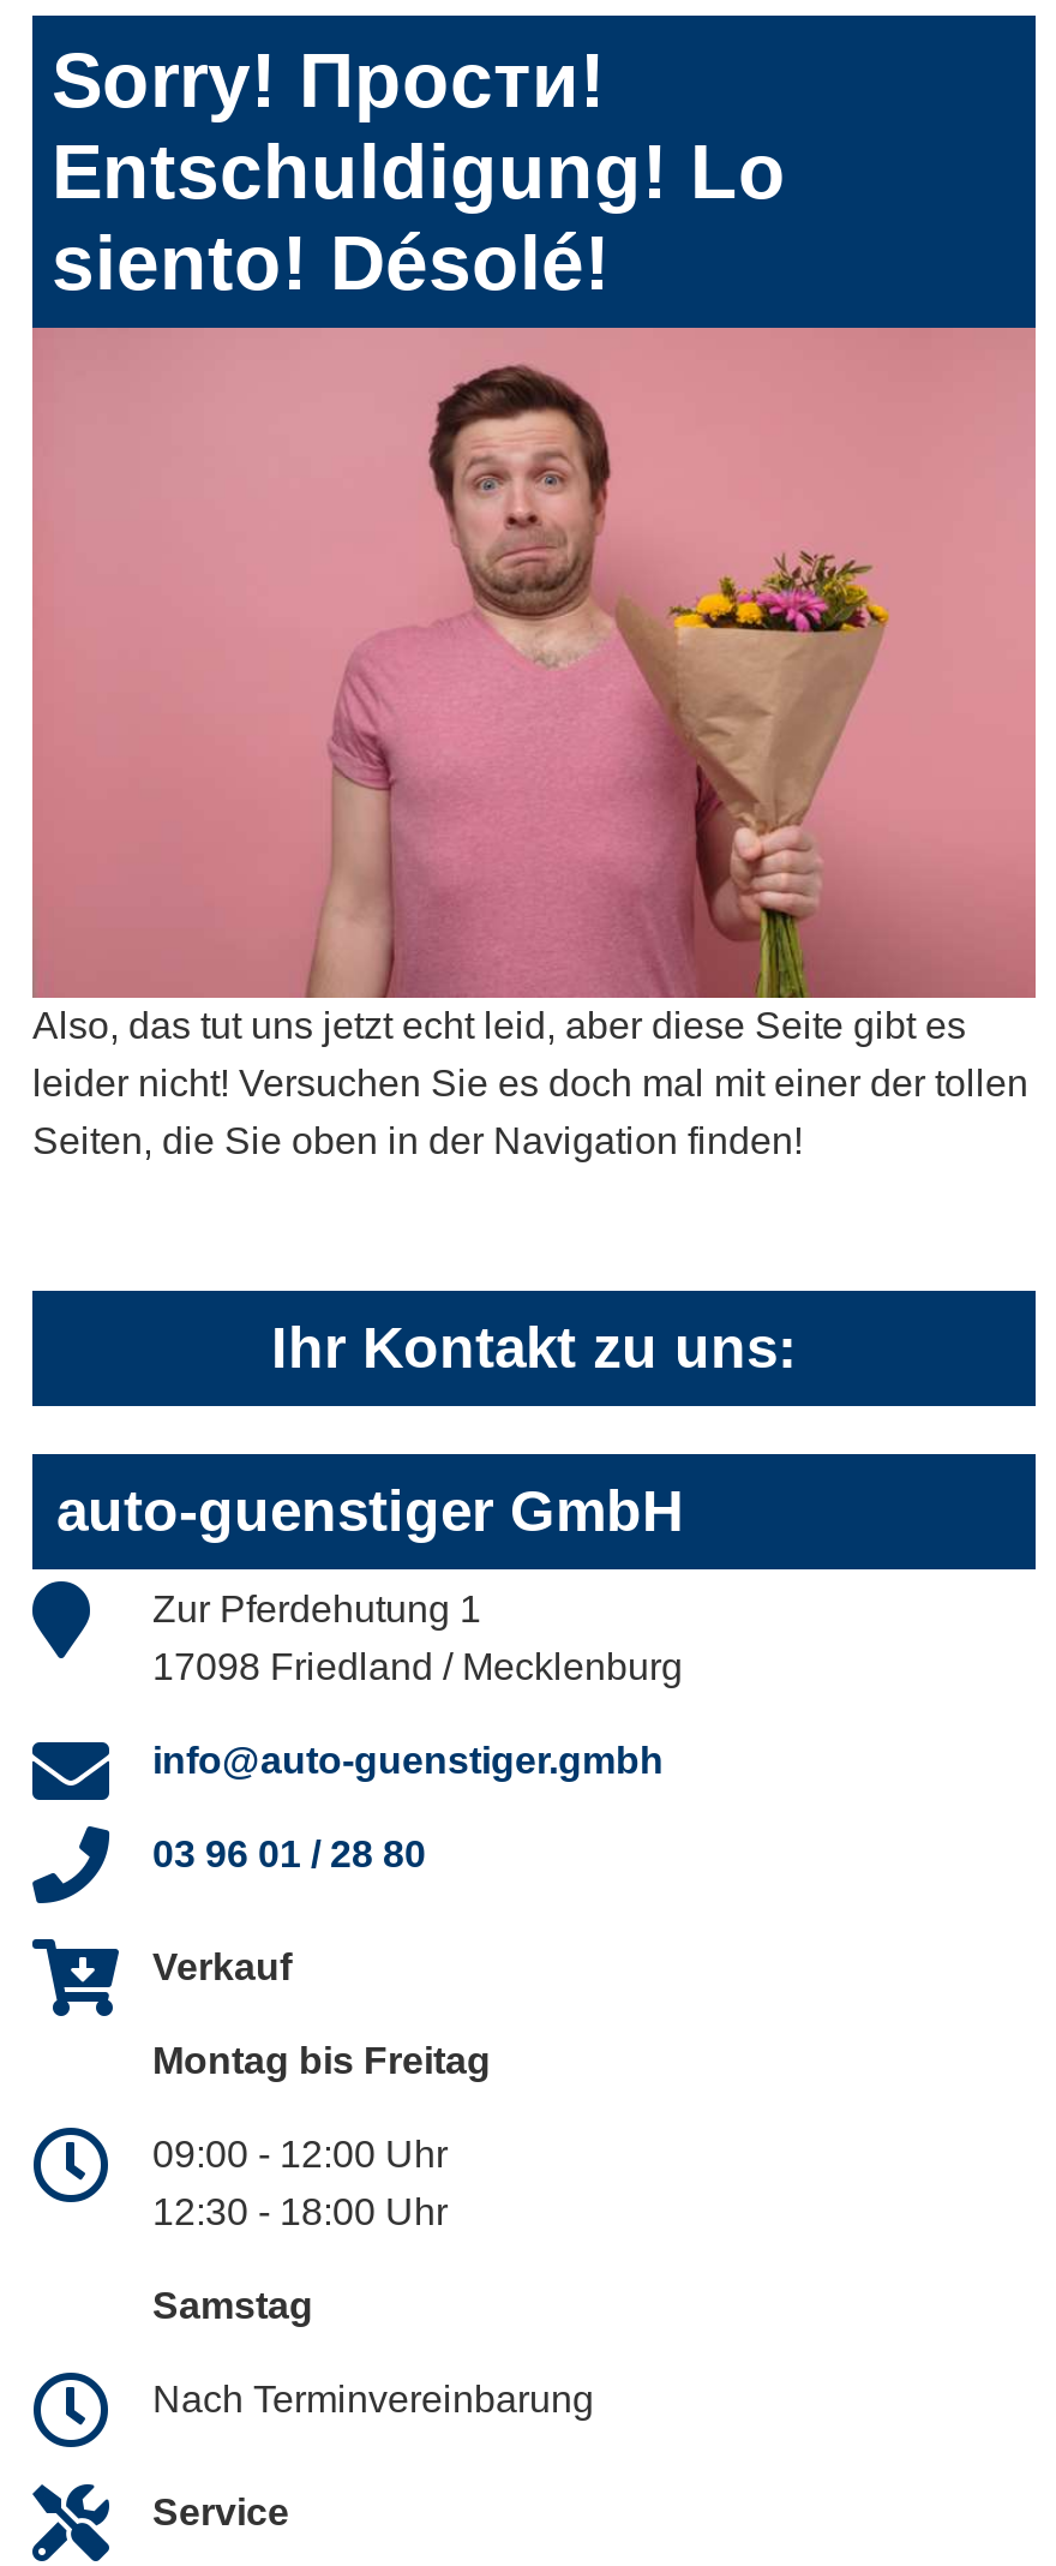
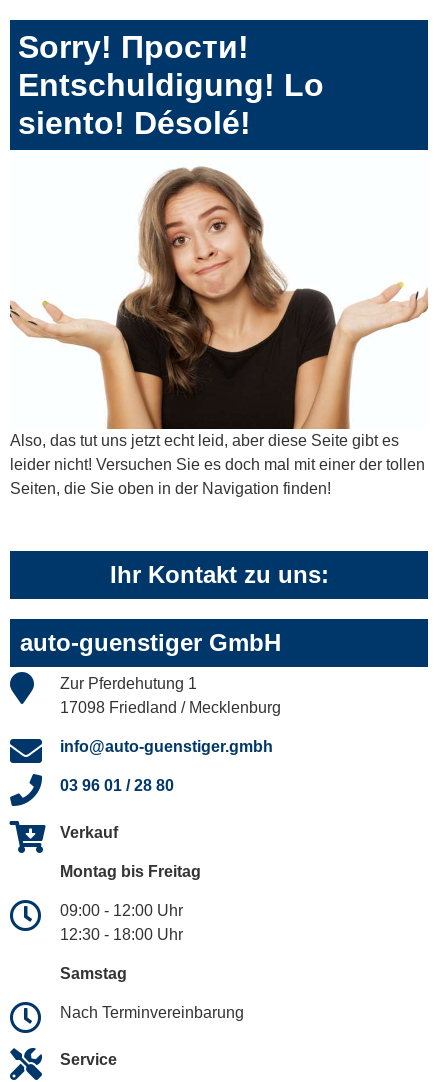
[30,325,1038,1000] [image] -> [9,149,428,429] [image]

